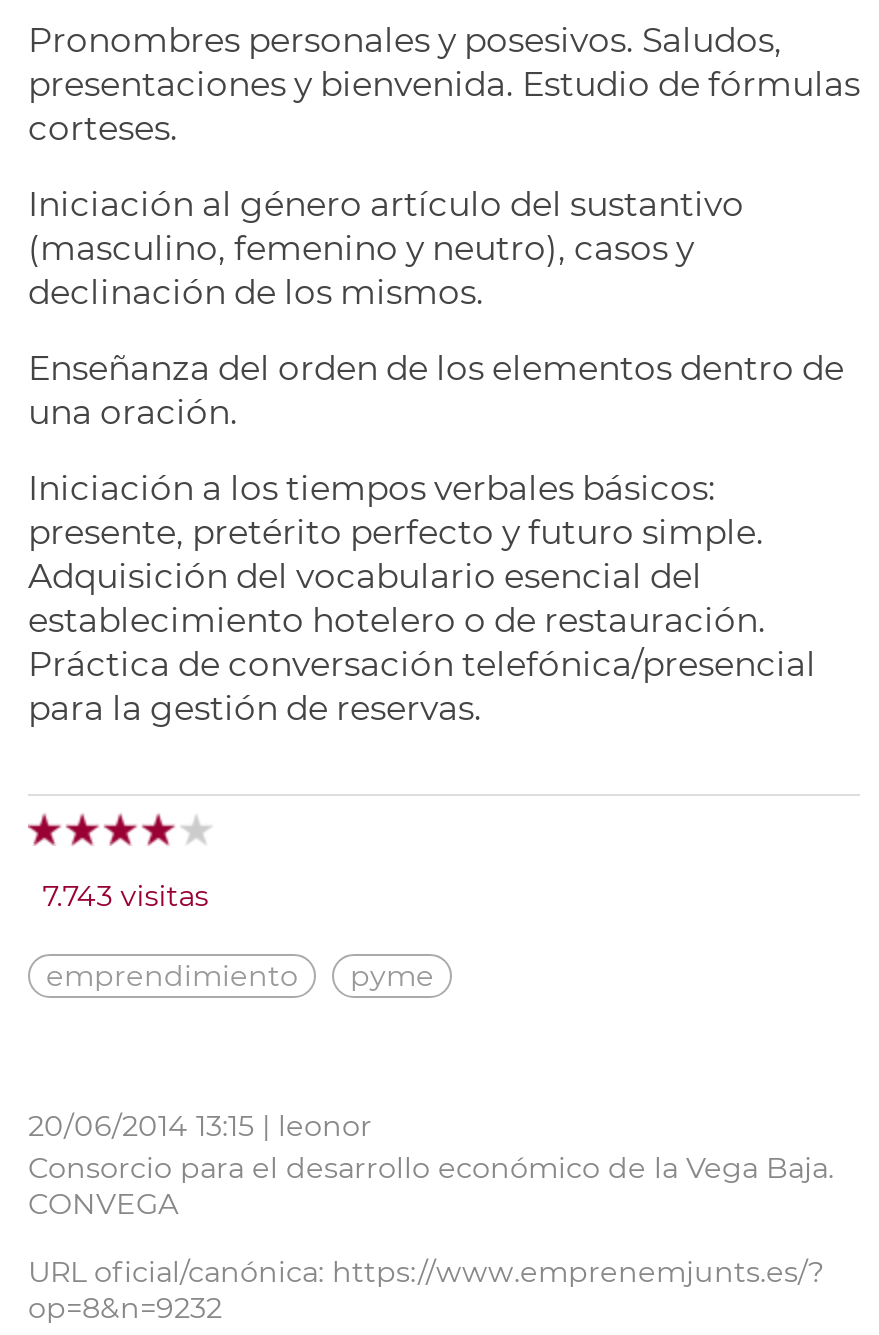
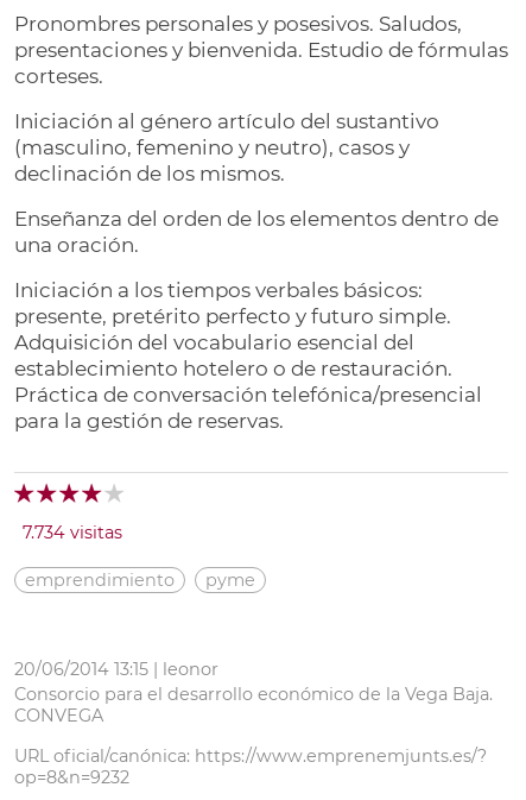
[42,877,208,913] 7.743 visitas -> [23,521,123,543] 7.734 visitas

